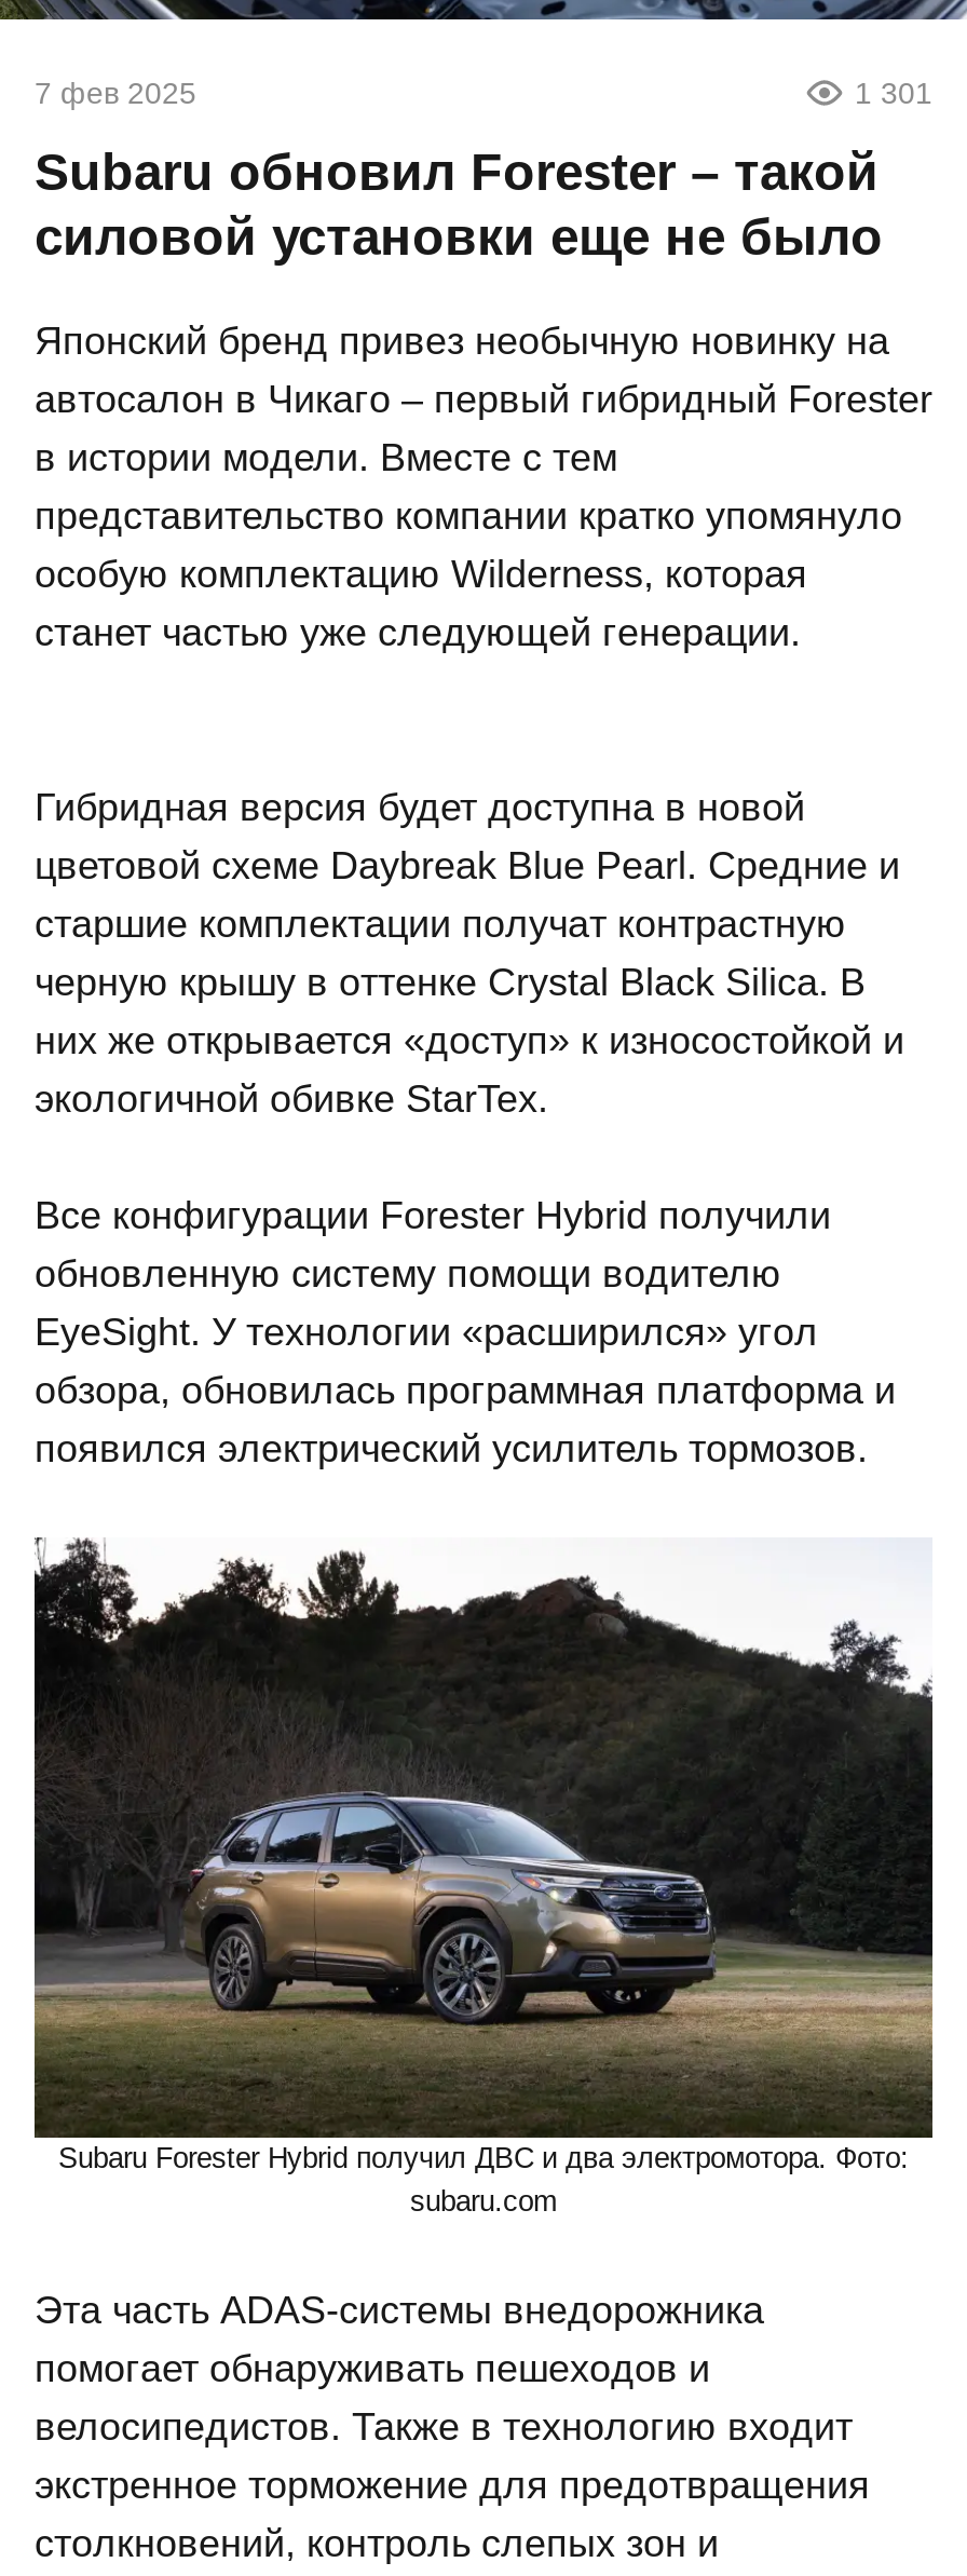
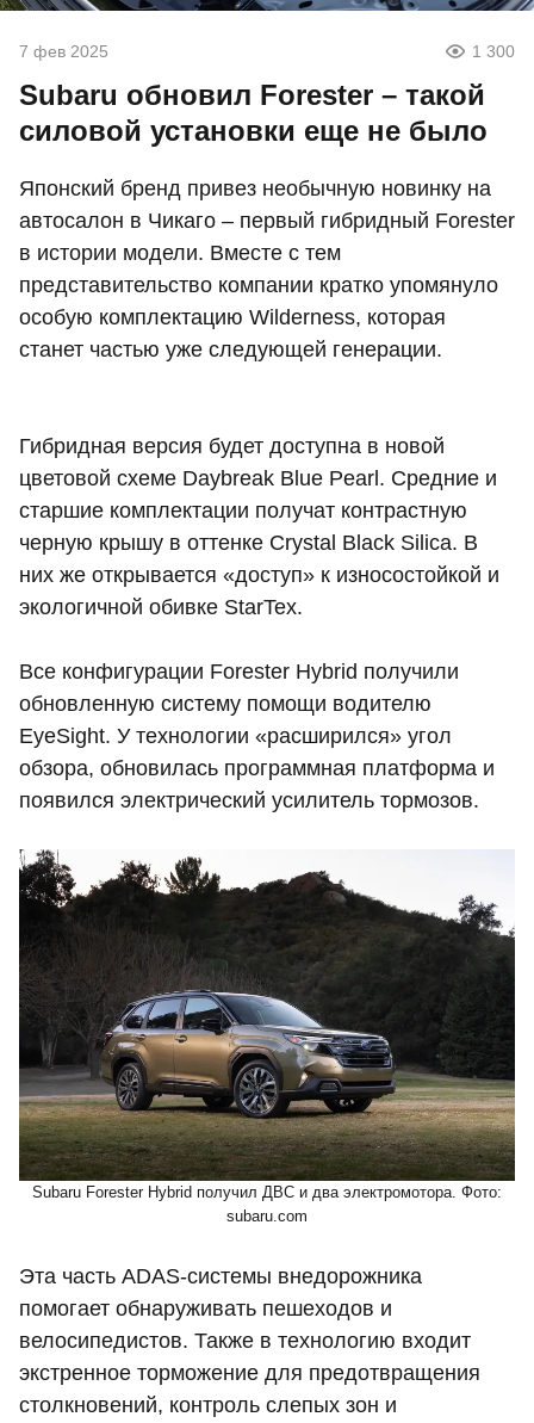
[855,76,932,110] 1 301 -> [472,42,515,61] 1 300

